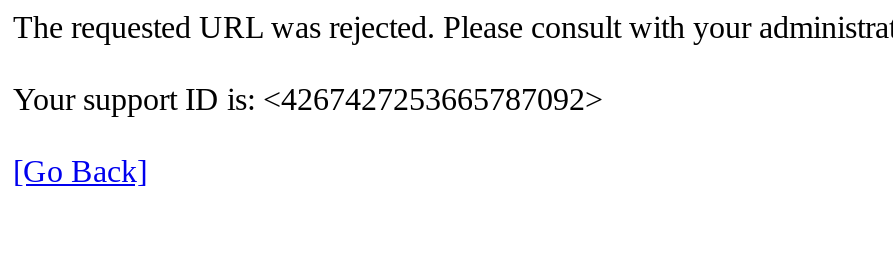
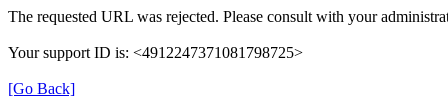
[13,82,603,116] Your support ID is: <4267427253665787092> -> [8,44,303,61] Your support ID is: <4912247371081798725>

